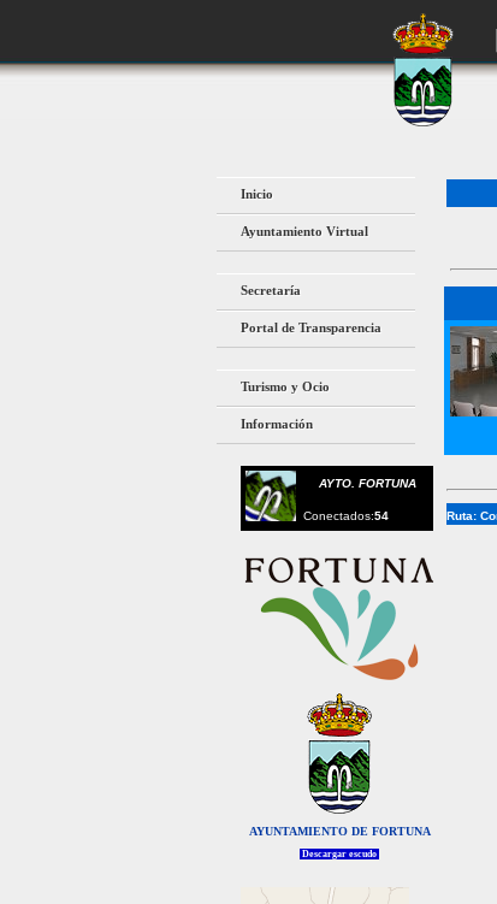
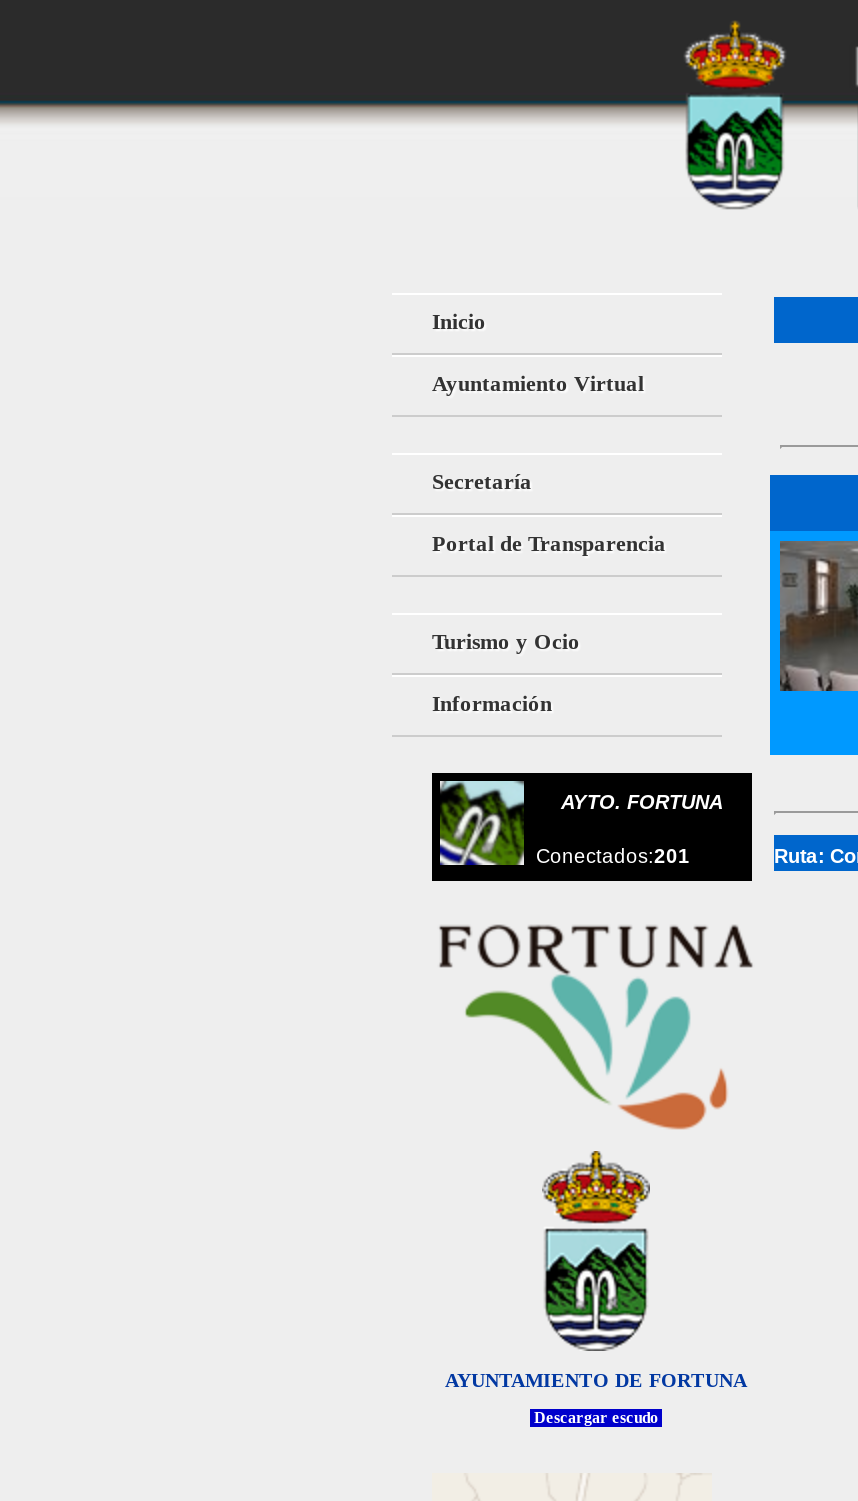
[303,509,389,522] Conectados:54 -> [536,845,690,867] Conectados:201

